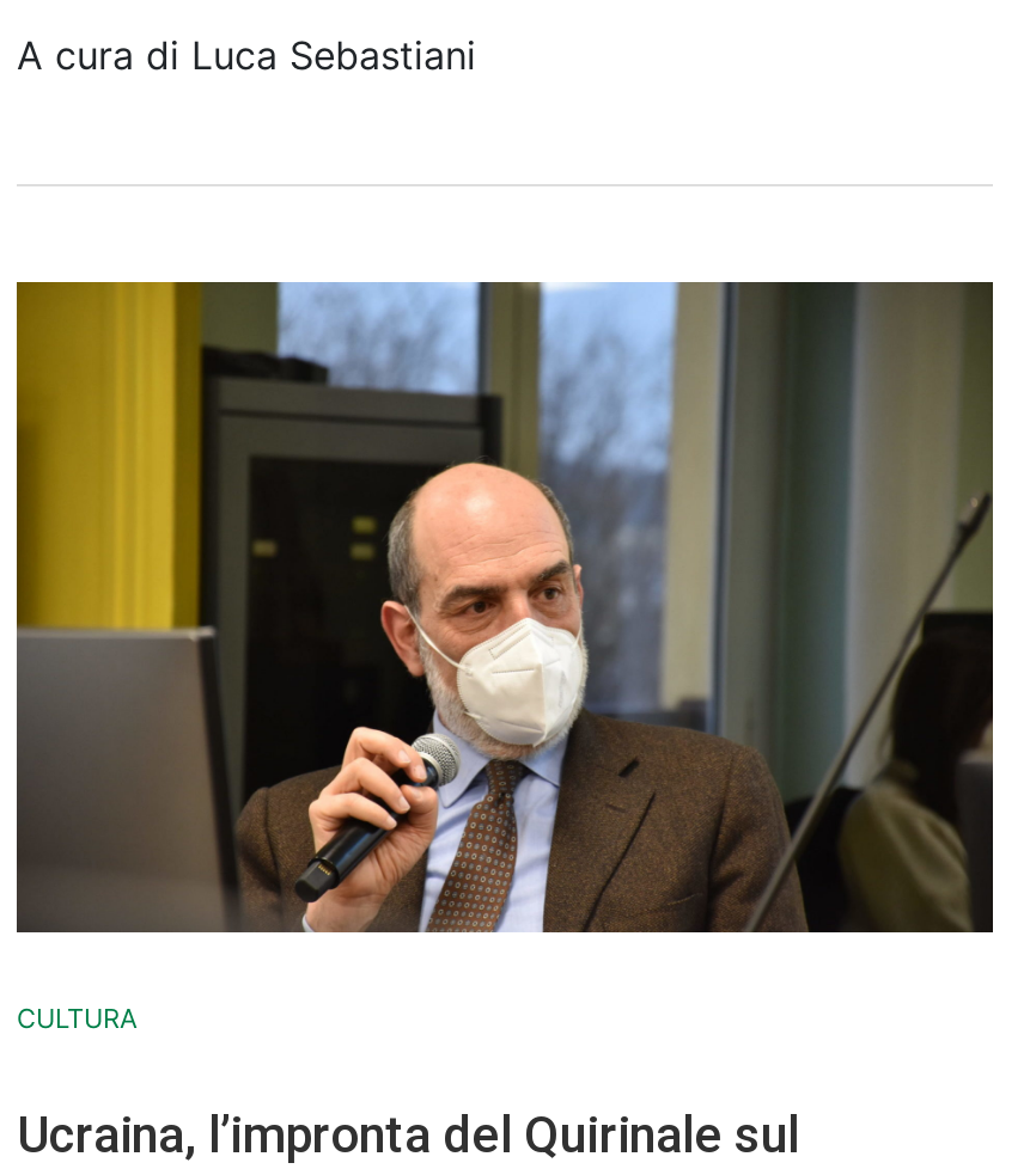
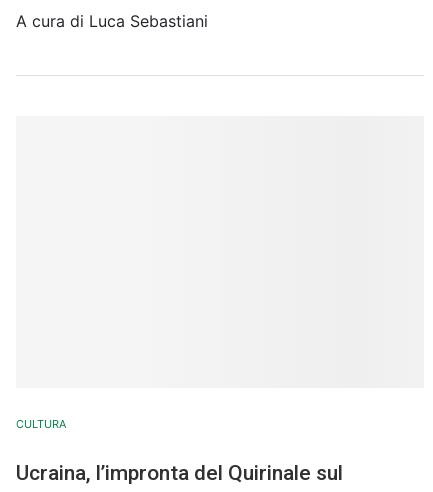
[14,280,995,935] [image] -> none

